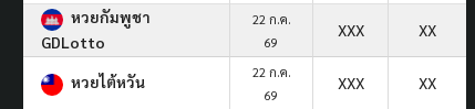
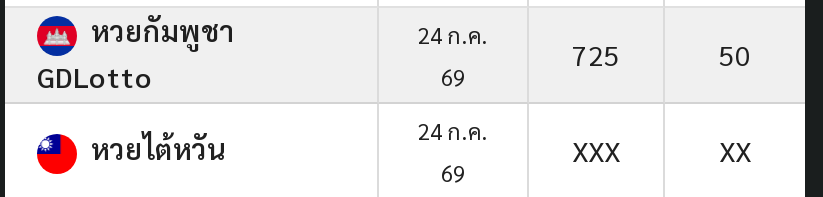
[252,11,291,27] 22 ก.ค. -> [418,20,488,50] 24 ก.ค.
[337,20,436,39] XXX | XX -> [572,36,751,72] 725 | 50
[252,64,291,80] 22 ก.ค. -> [418,116,488,146] 24 ก.ค.

